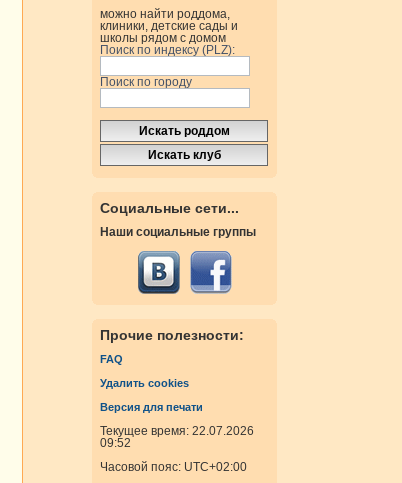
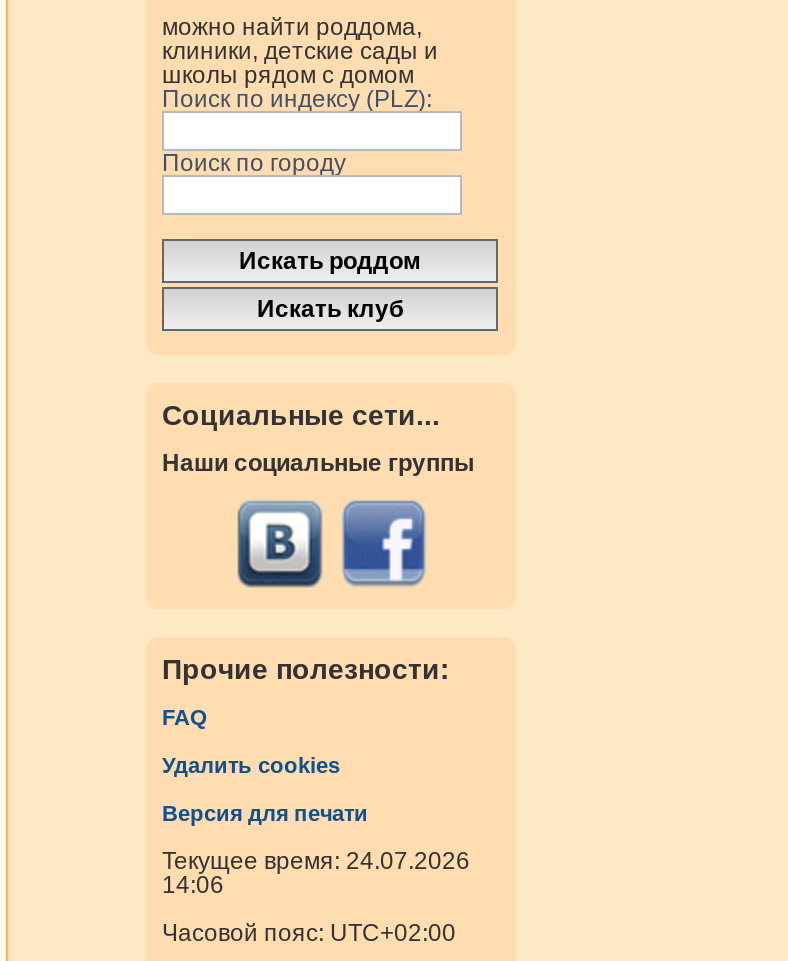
[100,424,254,438] Текущее время: 22.07.2026 -> [162,848,470,876] Текущее время: 24.07.2026
[100,436,131,450] 09:52 -> [162,872,224,900] 14:06

